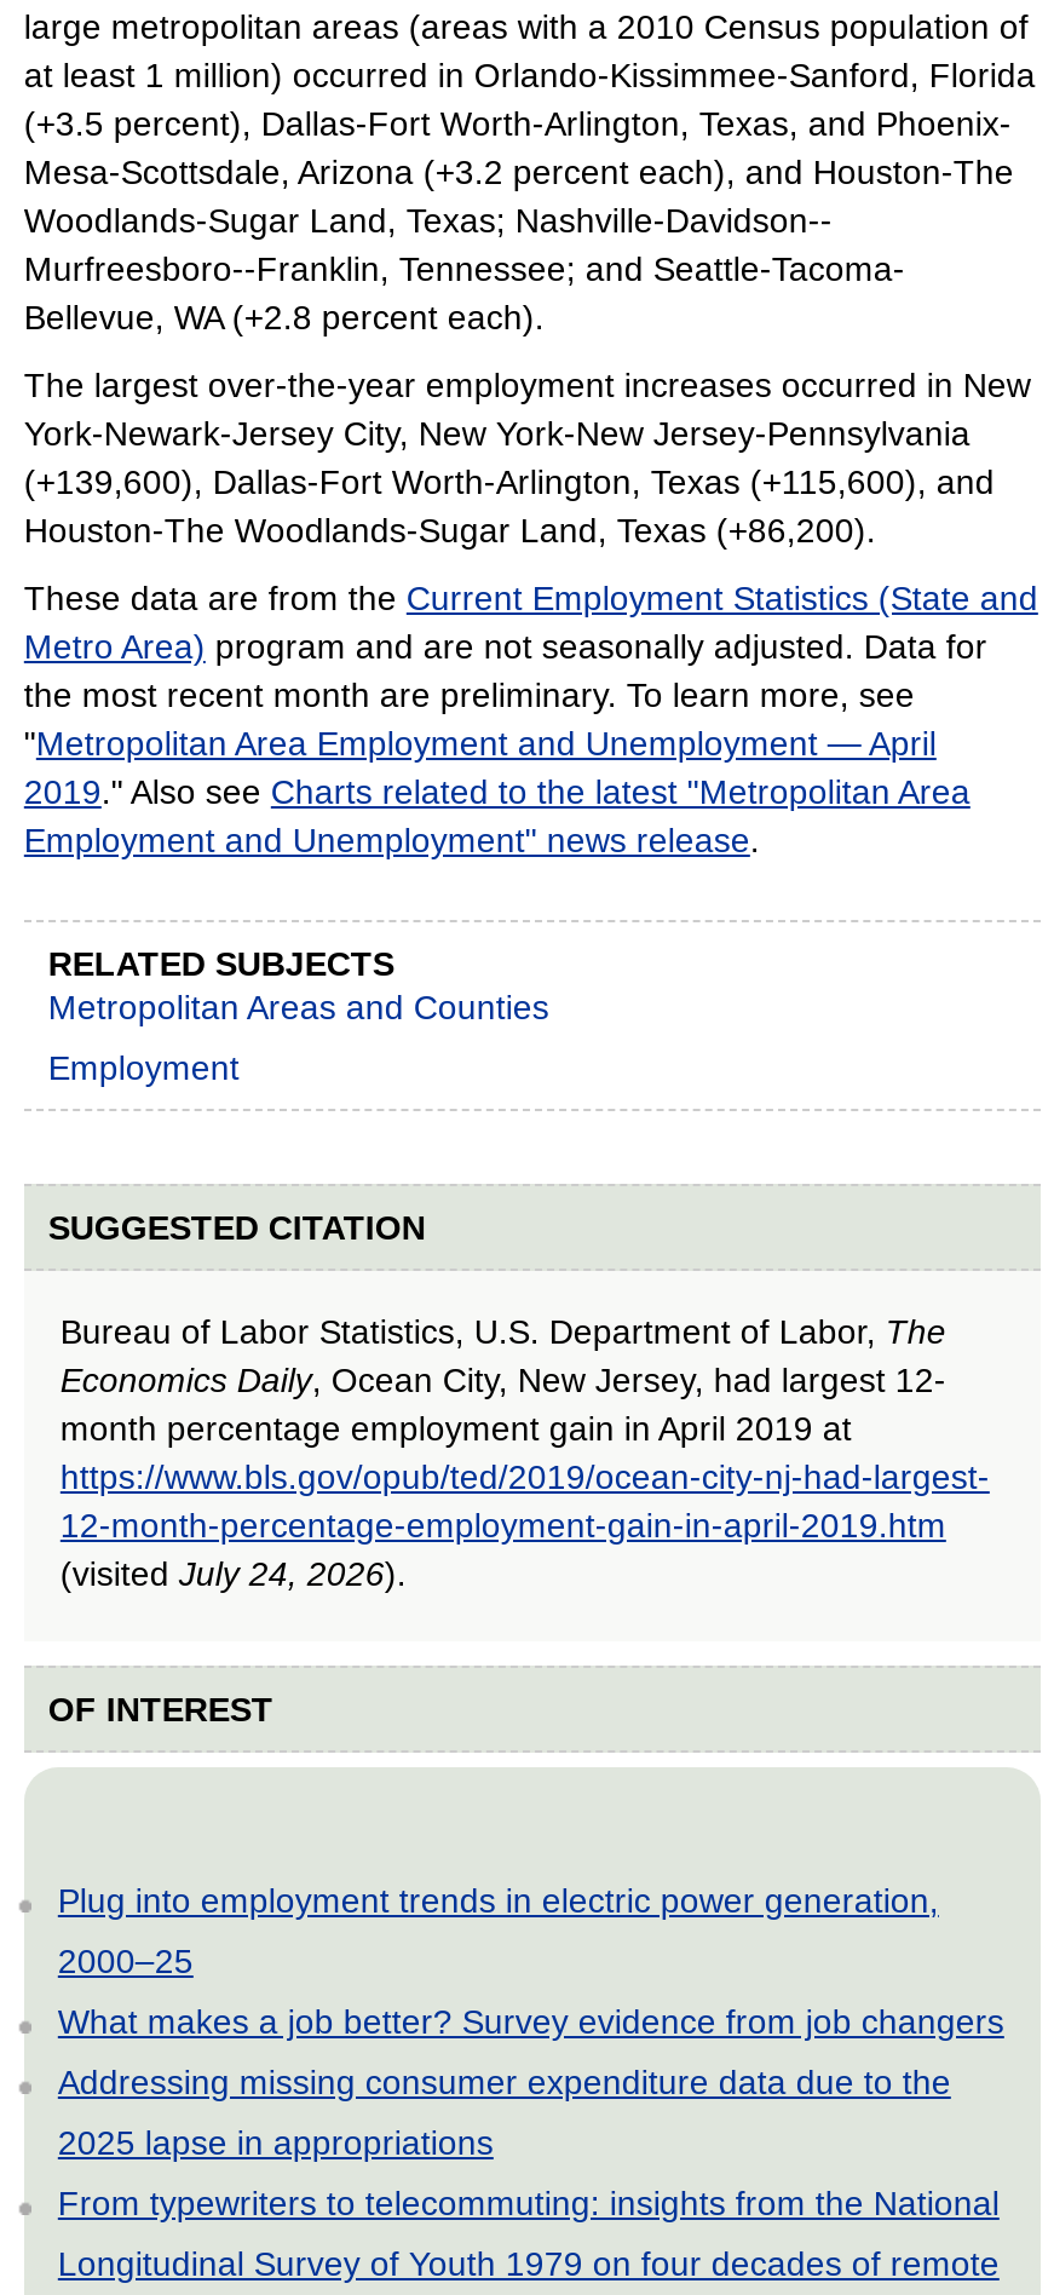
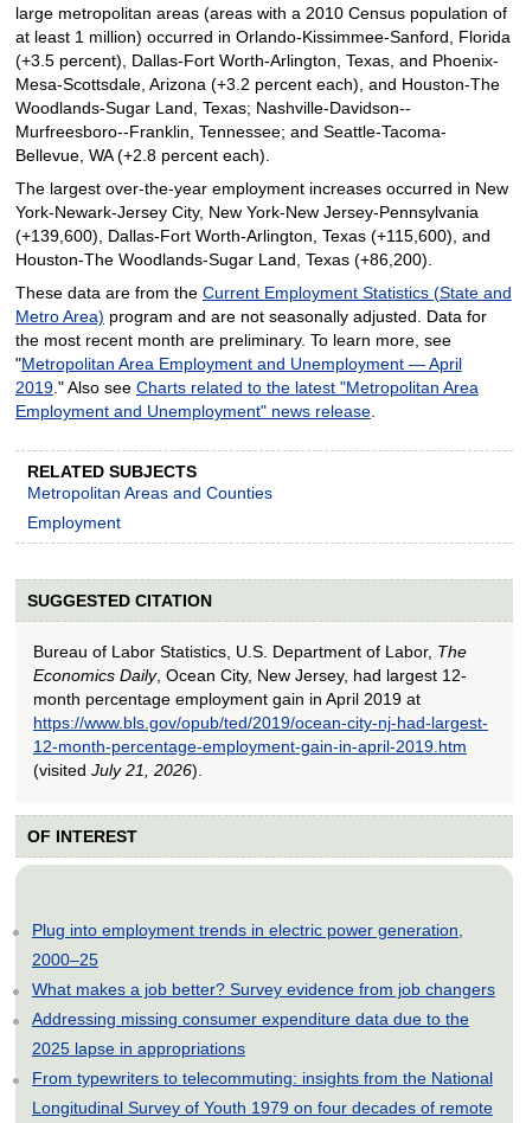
[60,1554,406,1593] (visited July 24, 2026). -> [33,760,202,779] (visited July 21, 2026).

